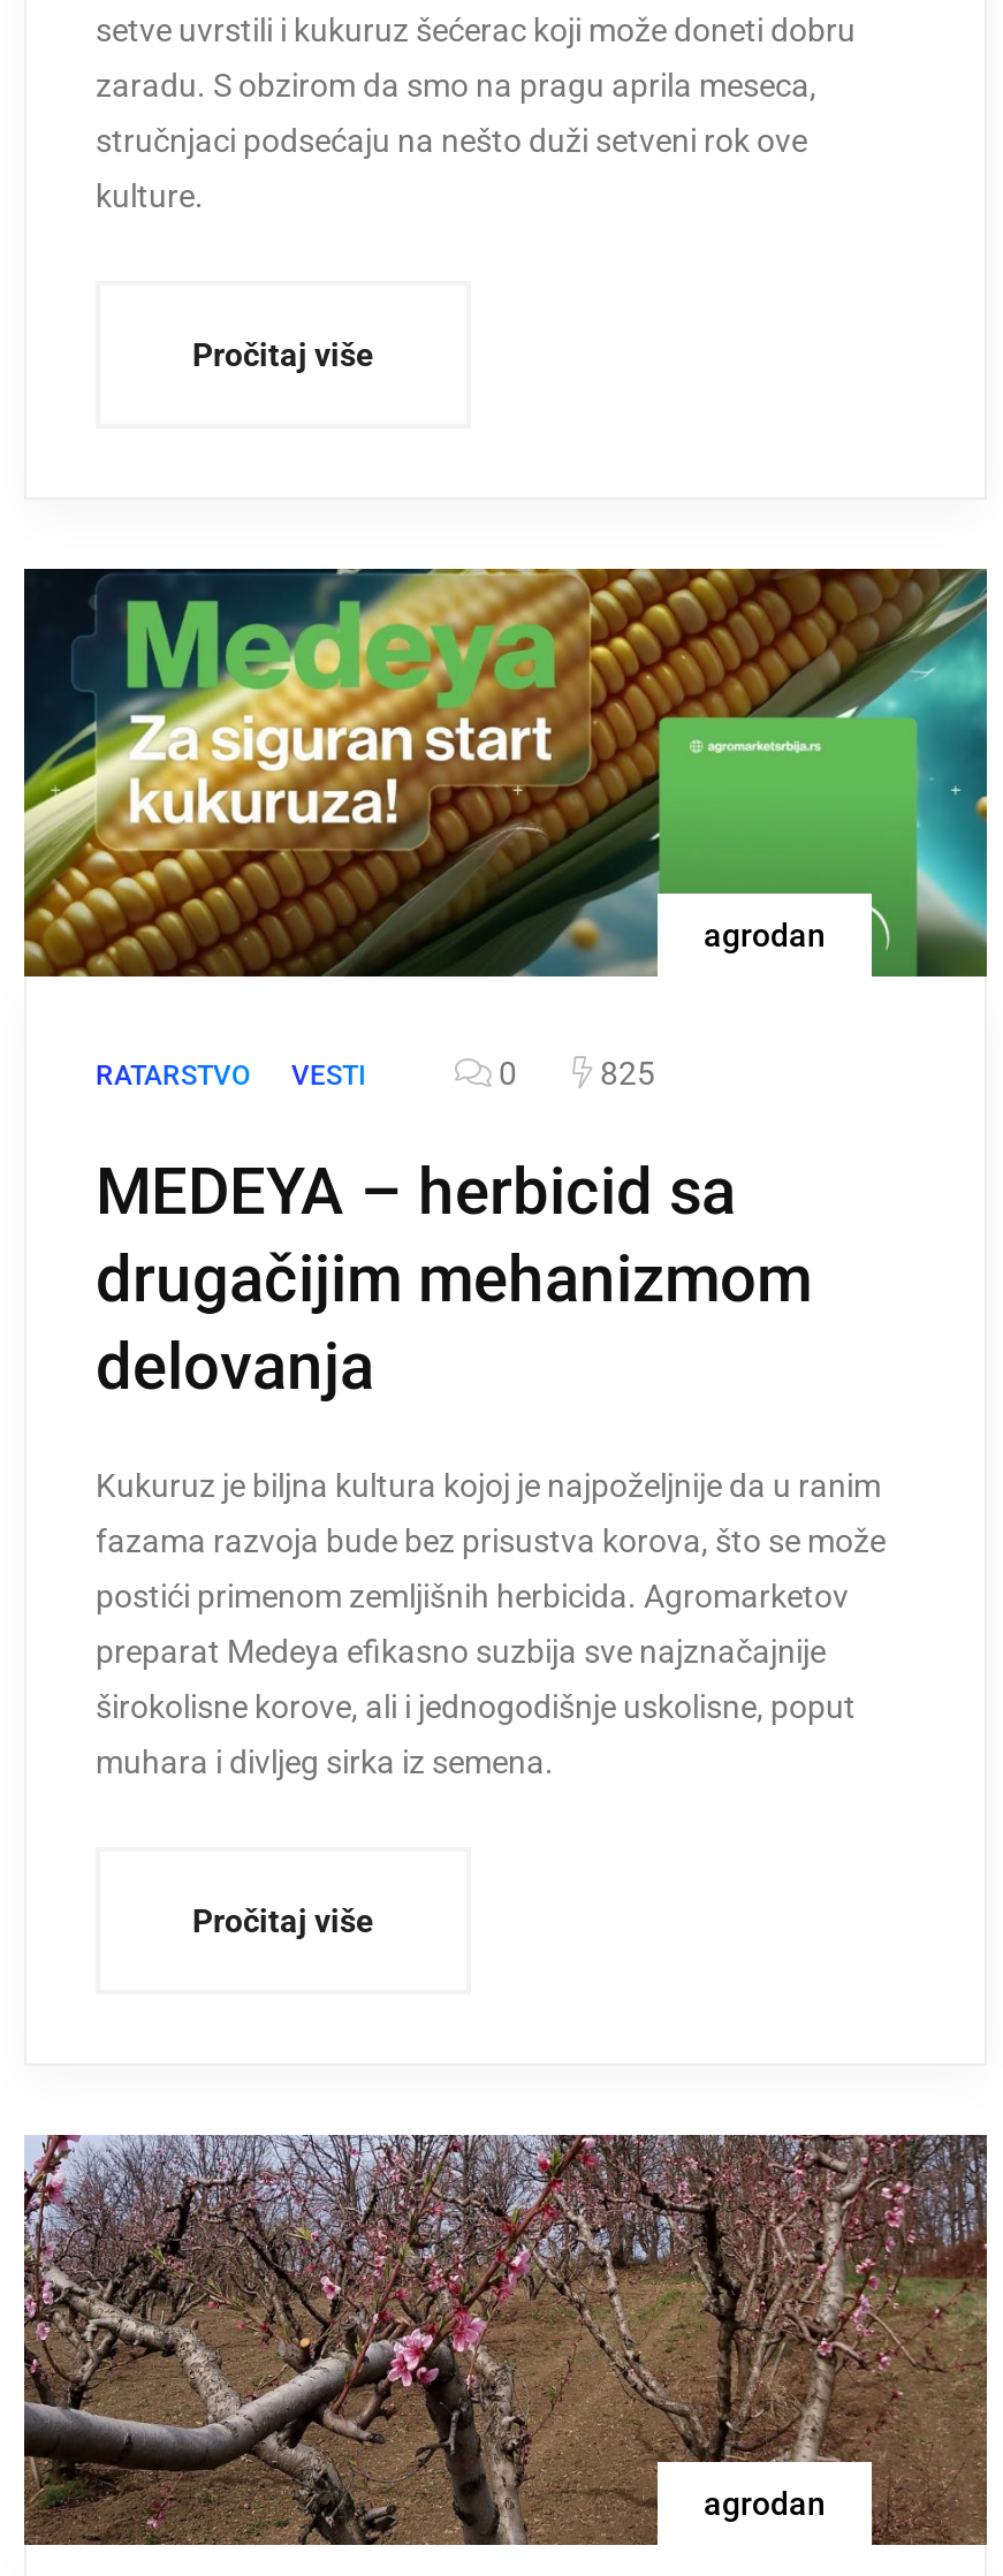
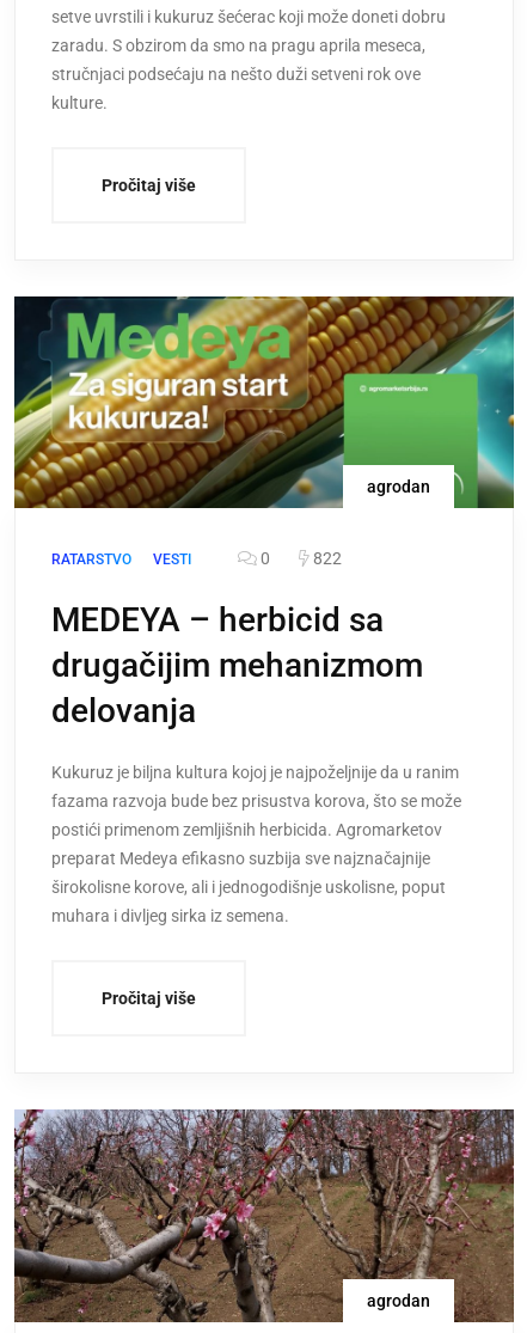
[593,1056,655,1093] 825 -> [310,549,342,568] 822

